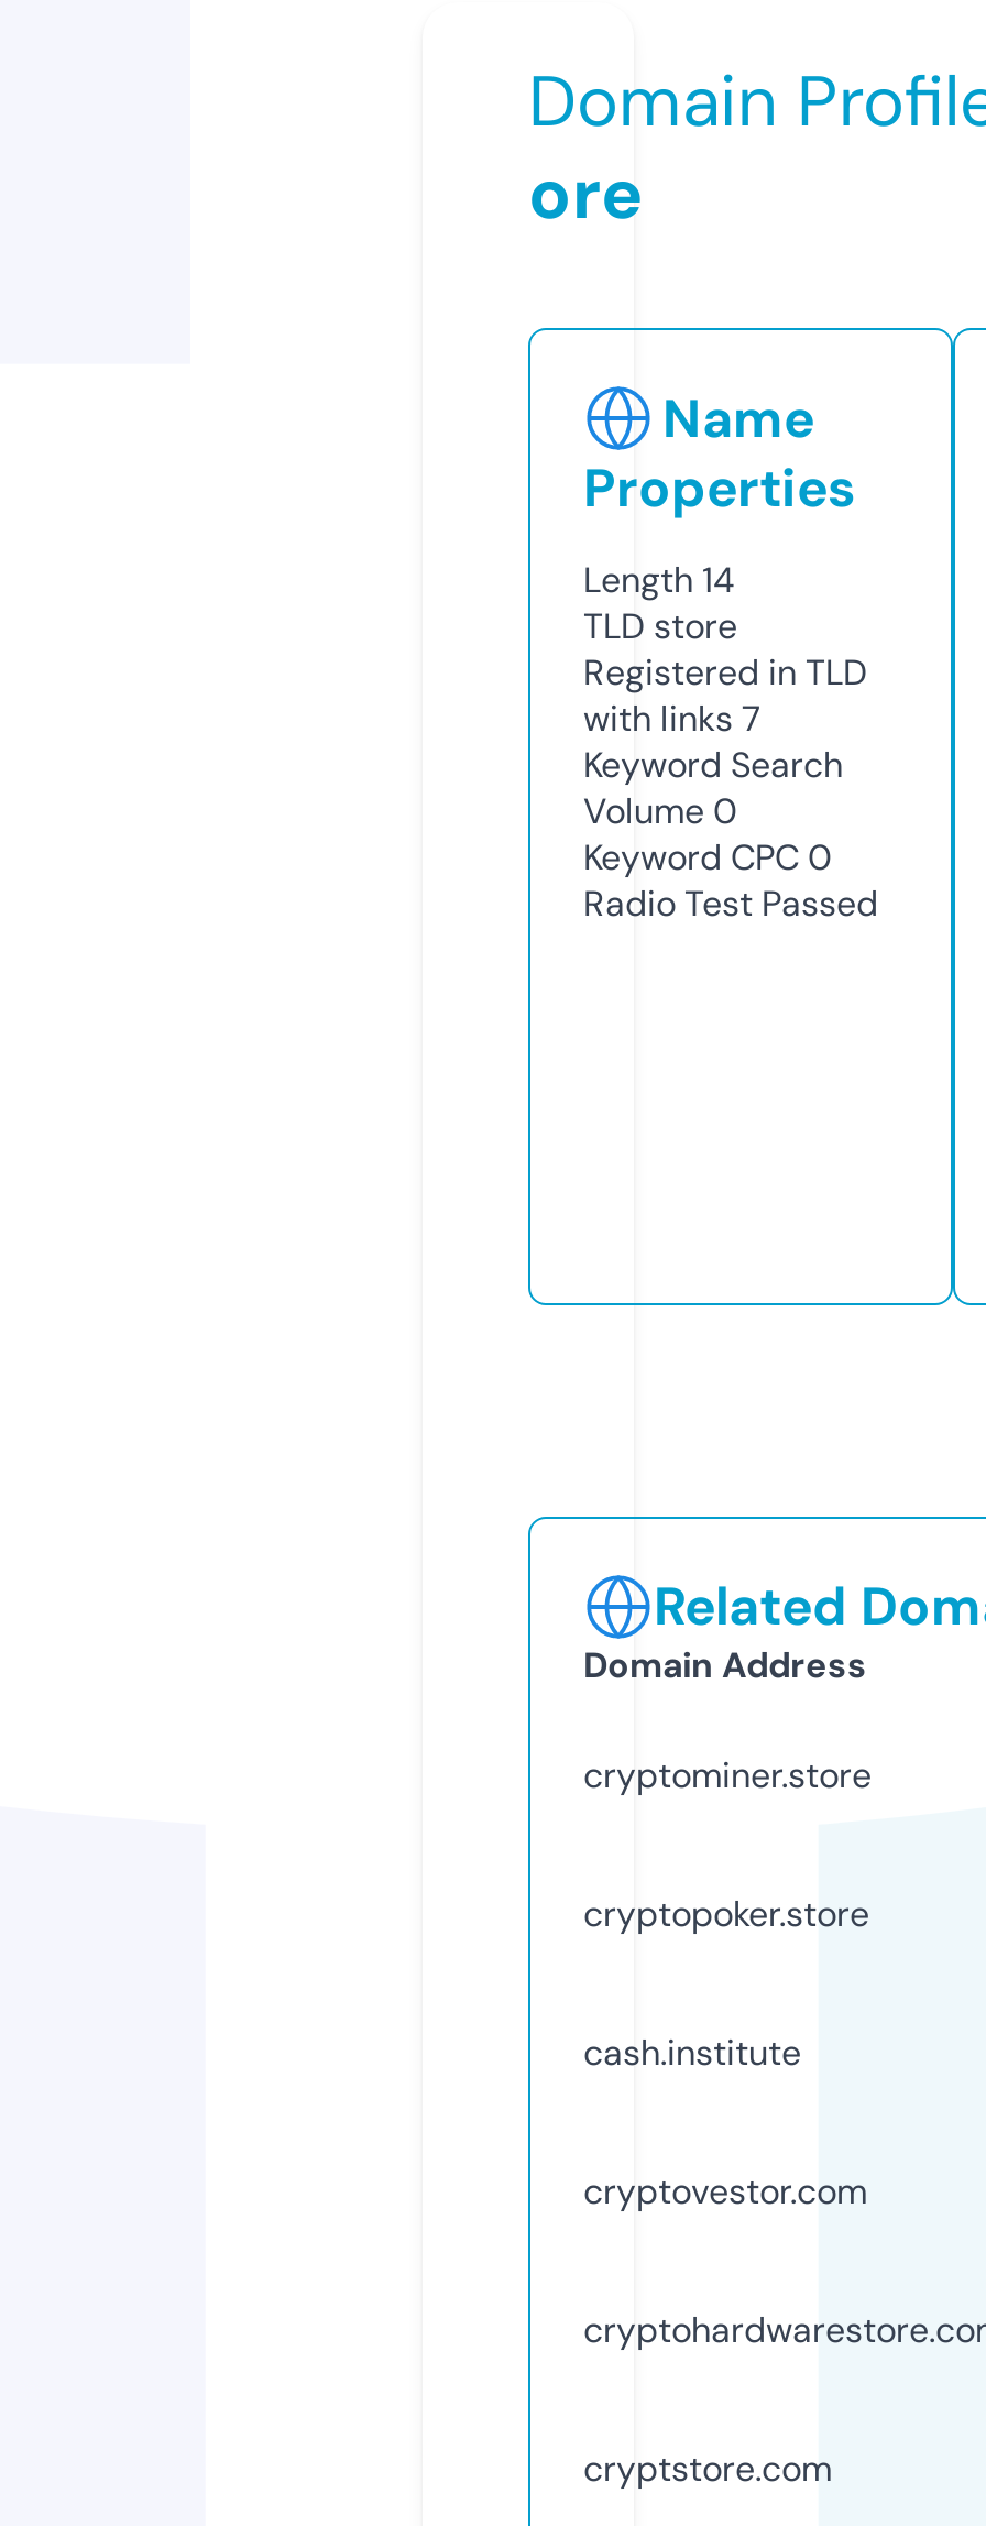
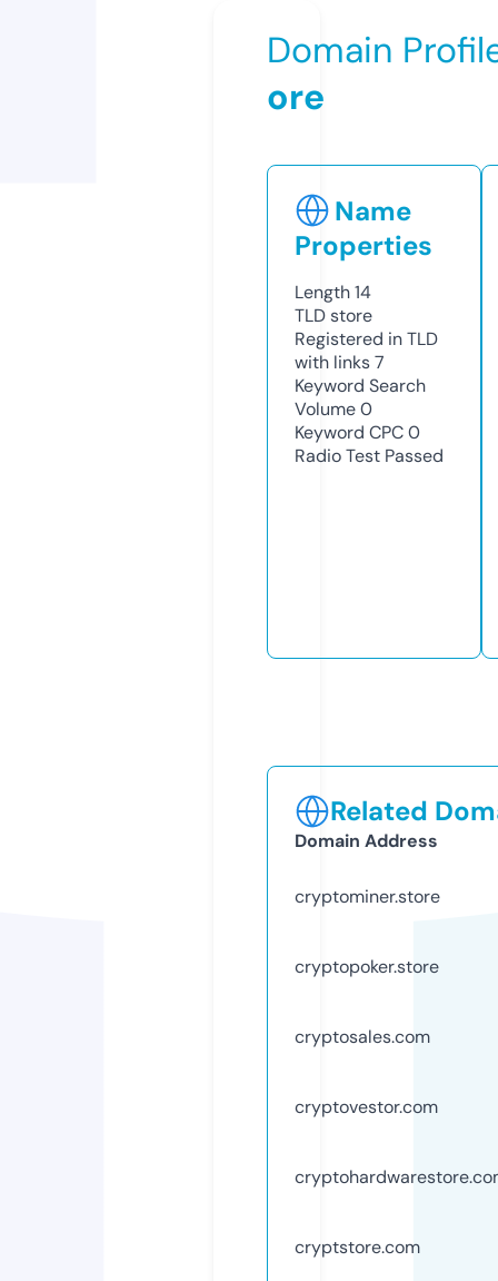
[583,2029,801,2075] cash.institute -> [295,1025,430,1048] cryptosales.com

